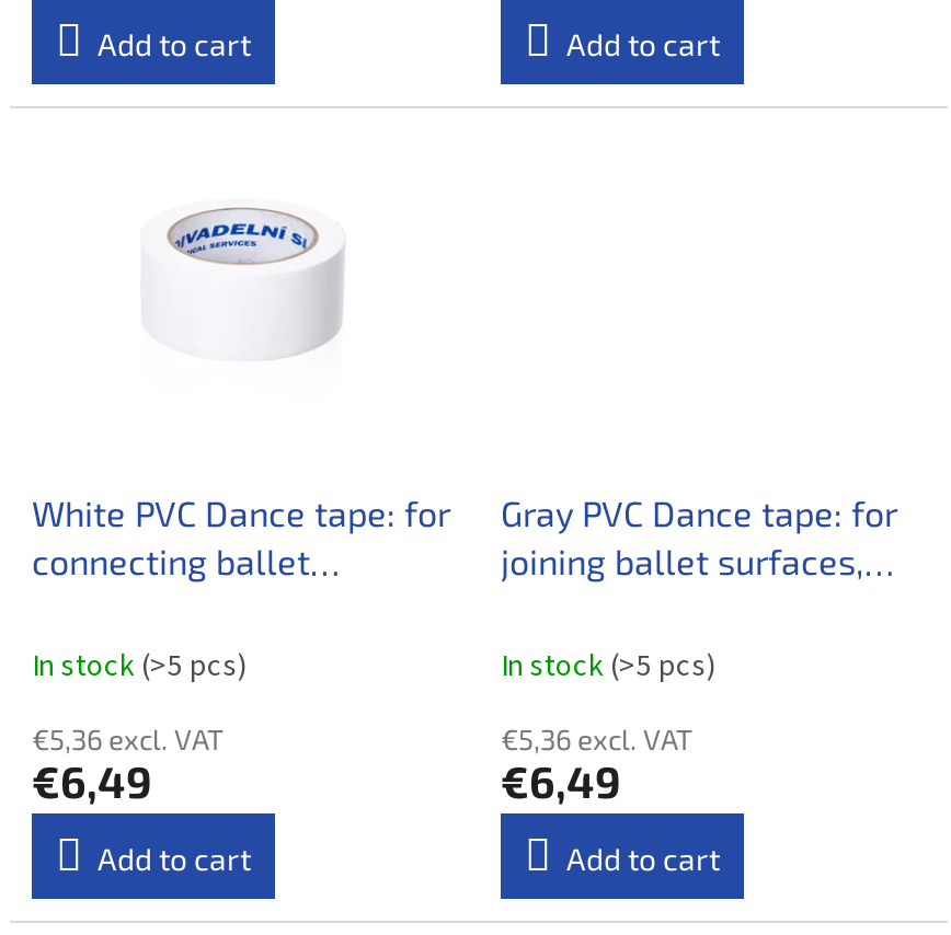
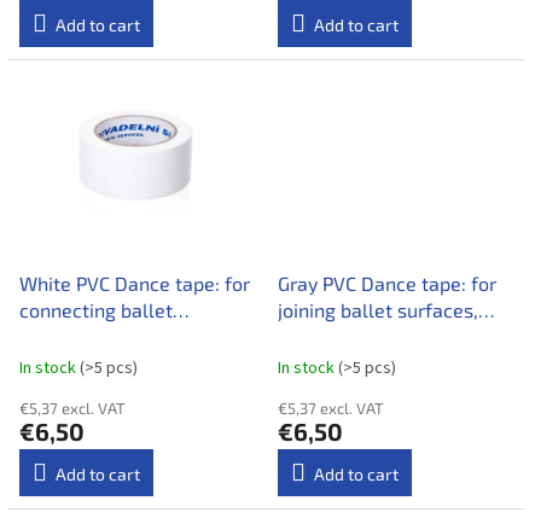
[32,723,225,758] €5,36 excl. VAT -> [19,399,126,418] €5,37 excl. VAT
[501,723,694,758] €5,36 excl. VAT -> [278,399,384,418] €5,37 excl. VAT
[32,755,152,808] €6,49 -> [19,417,85,446] €6,50
[501,755,621,808] €6,49 -> [278,417,343,446] €6,50

